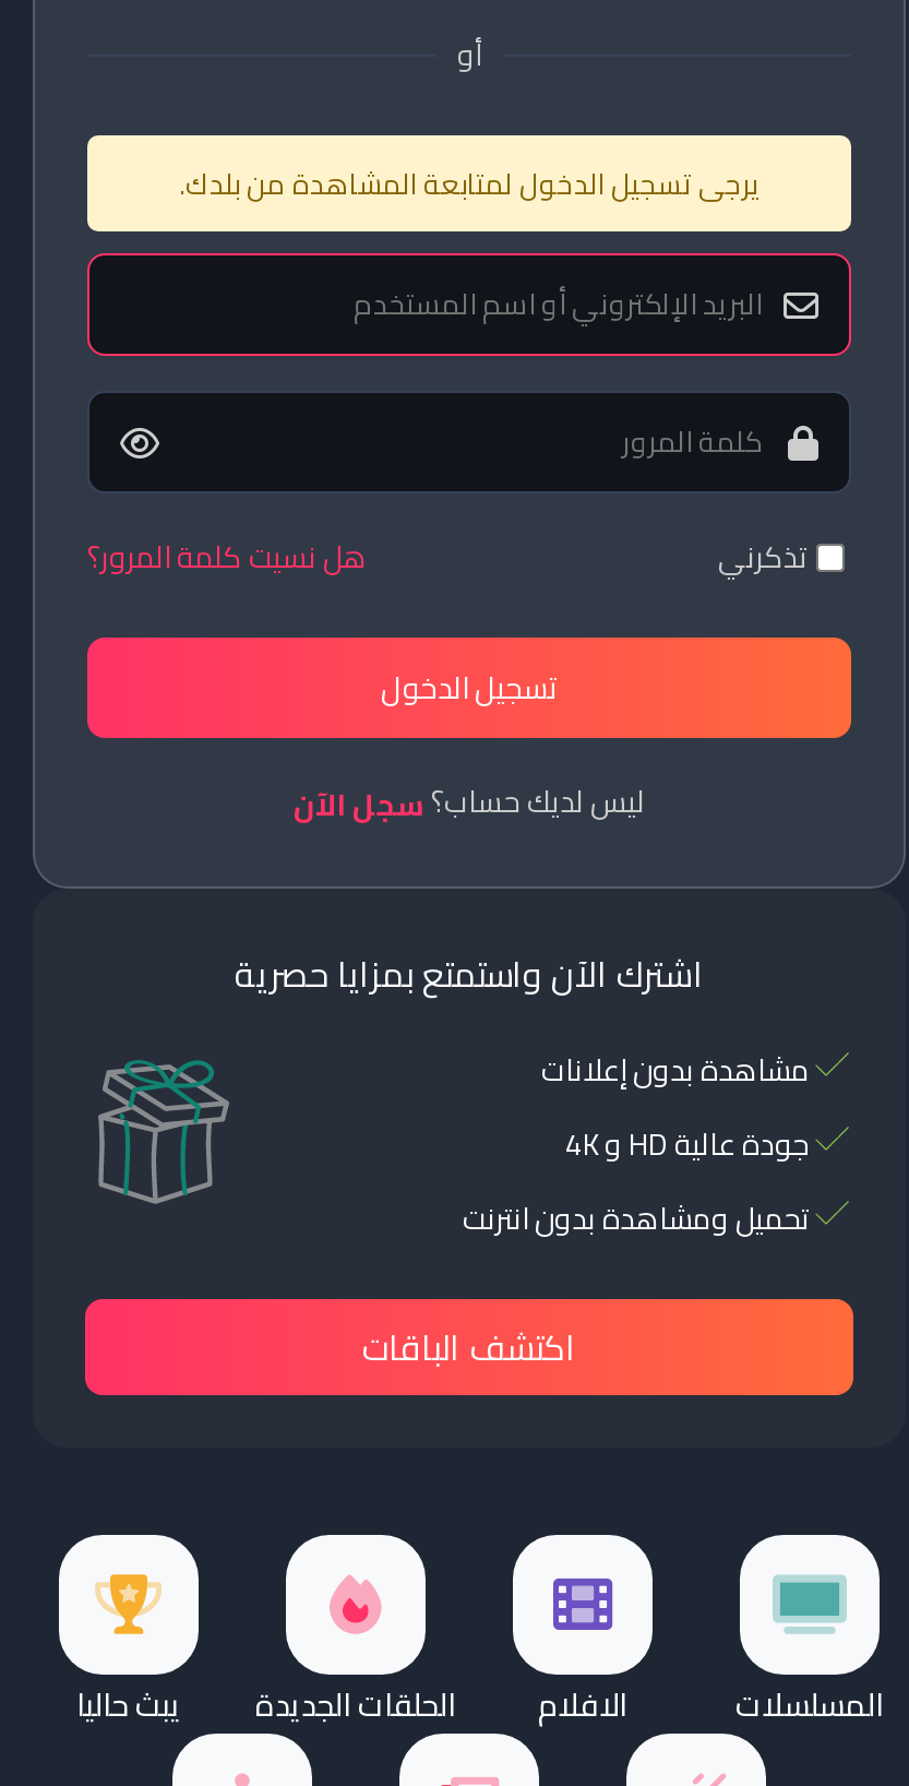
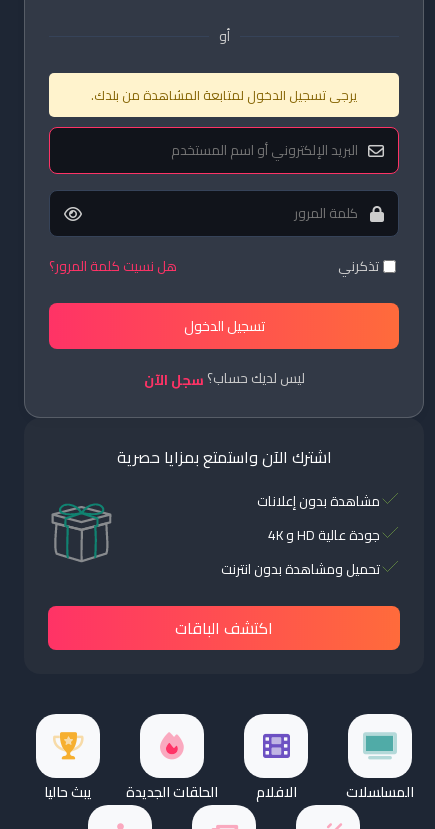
[94,1059,229,1183] [image] -> [51,497,113,552] [image]

